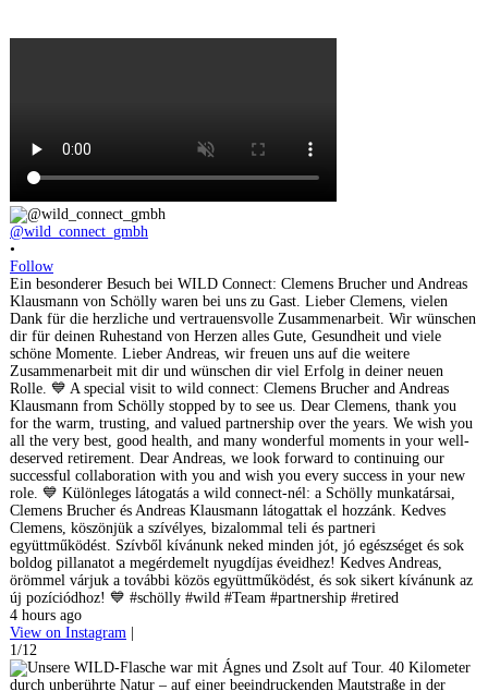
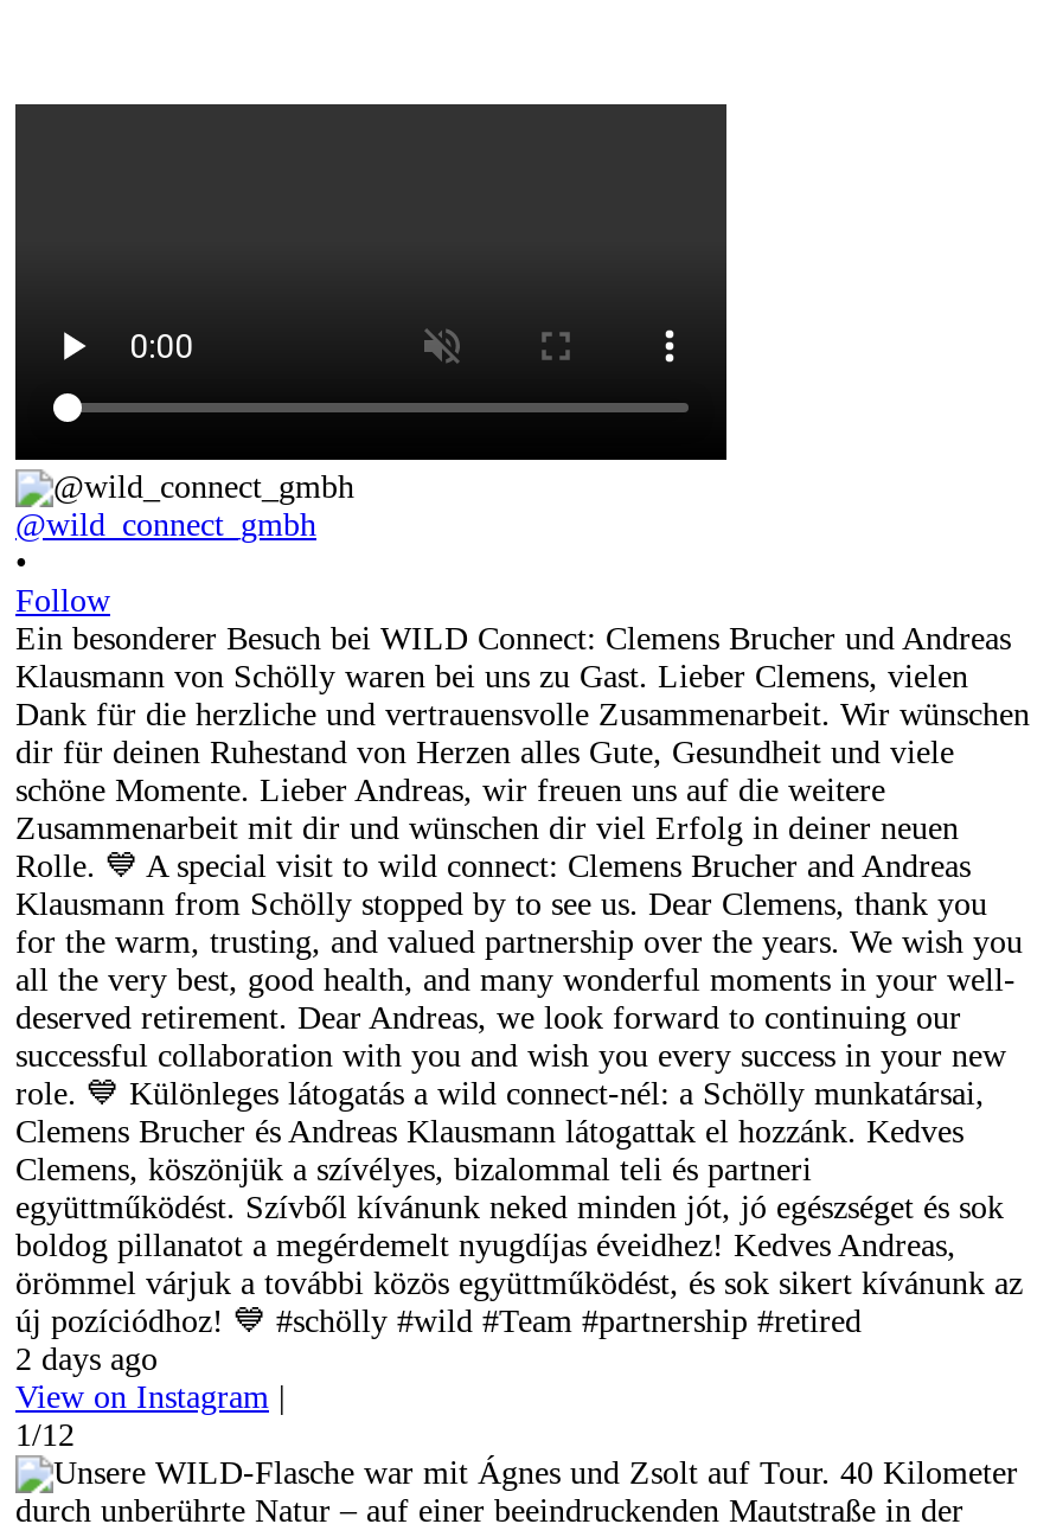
[10,607,82,623] 4 hours ago -> [15,1341,158,1376] 2 days ago

